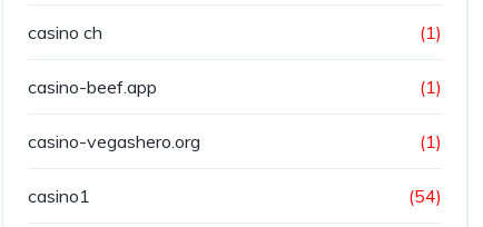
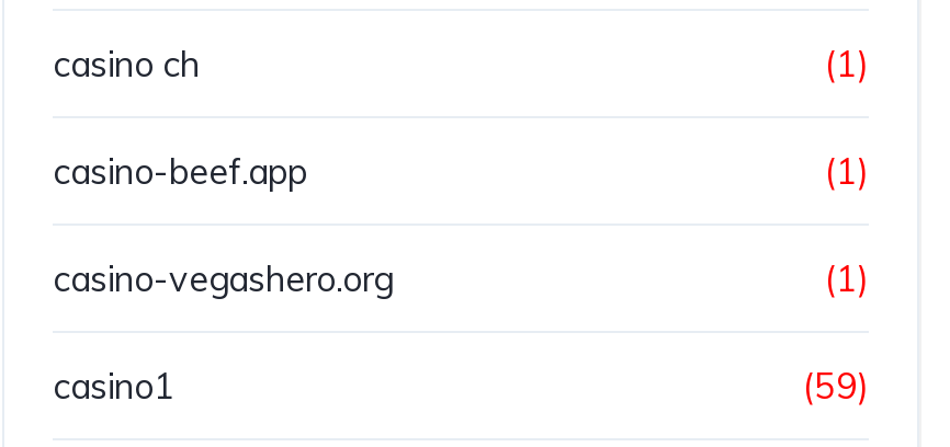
[408,185,442,207] (54) -> [803,364,869,408] (59)

